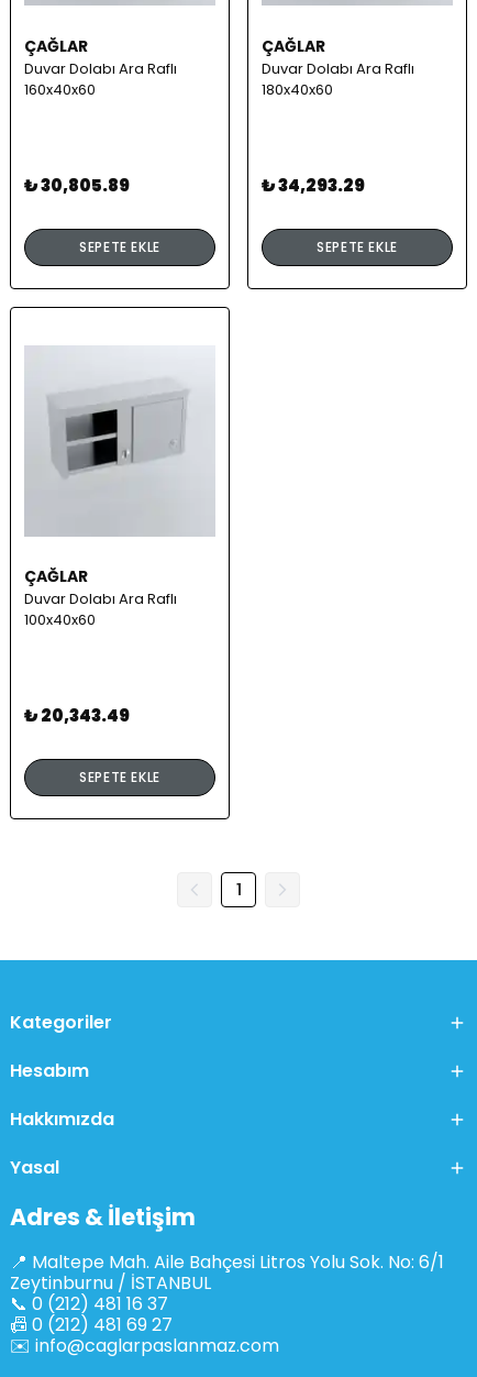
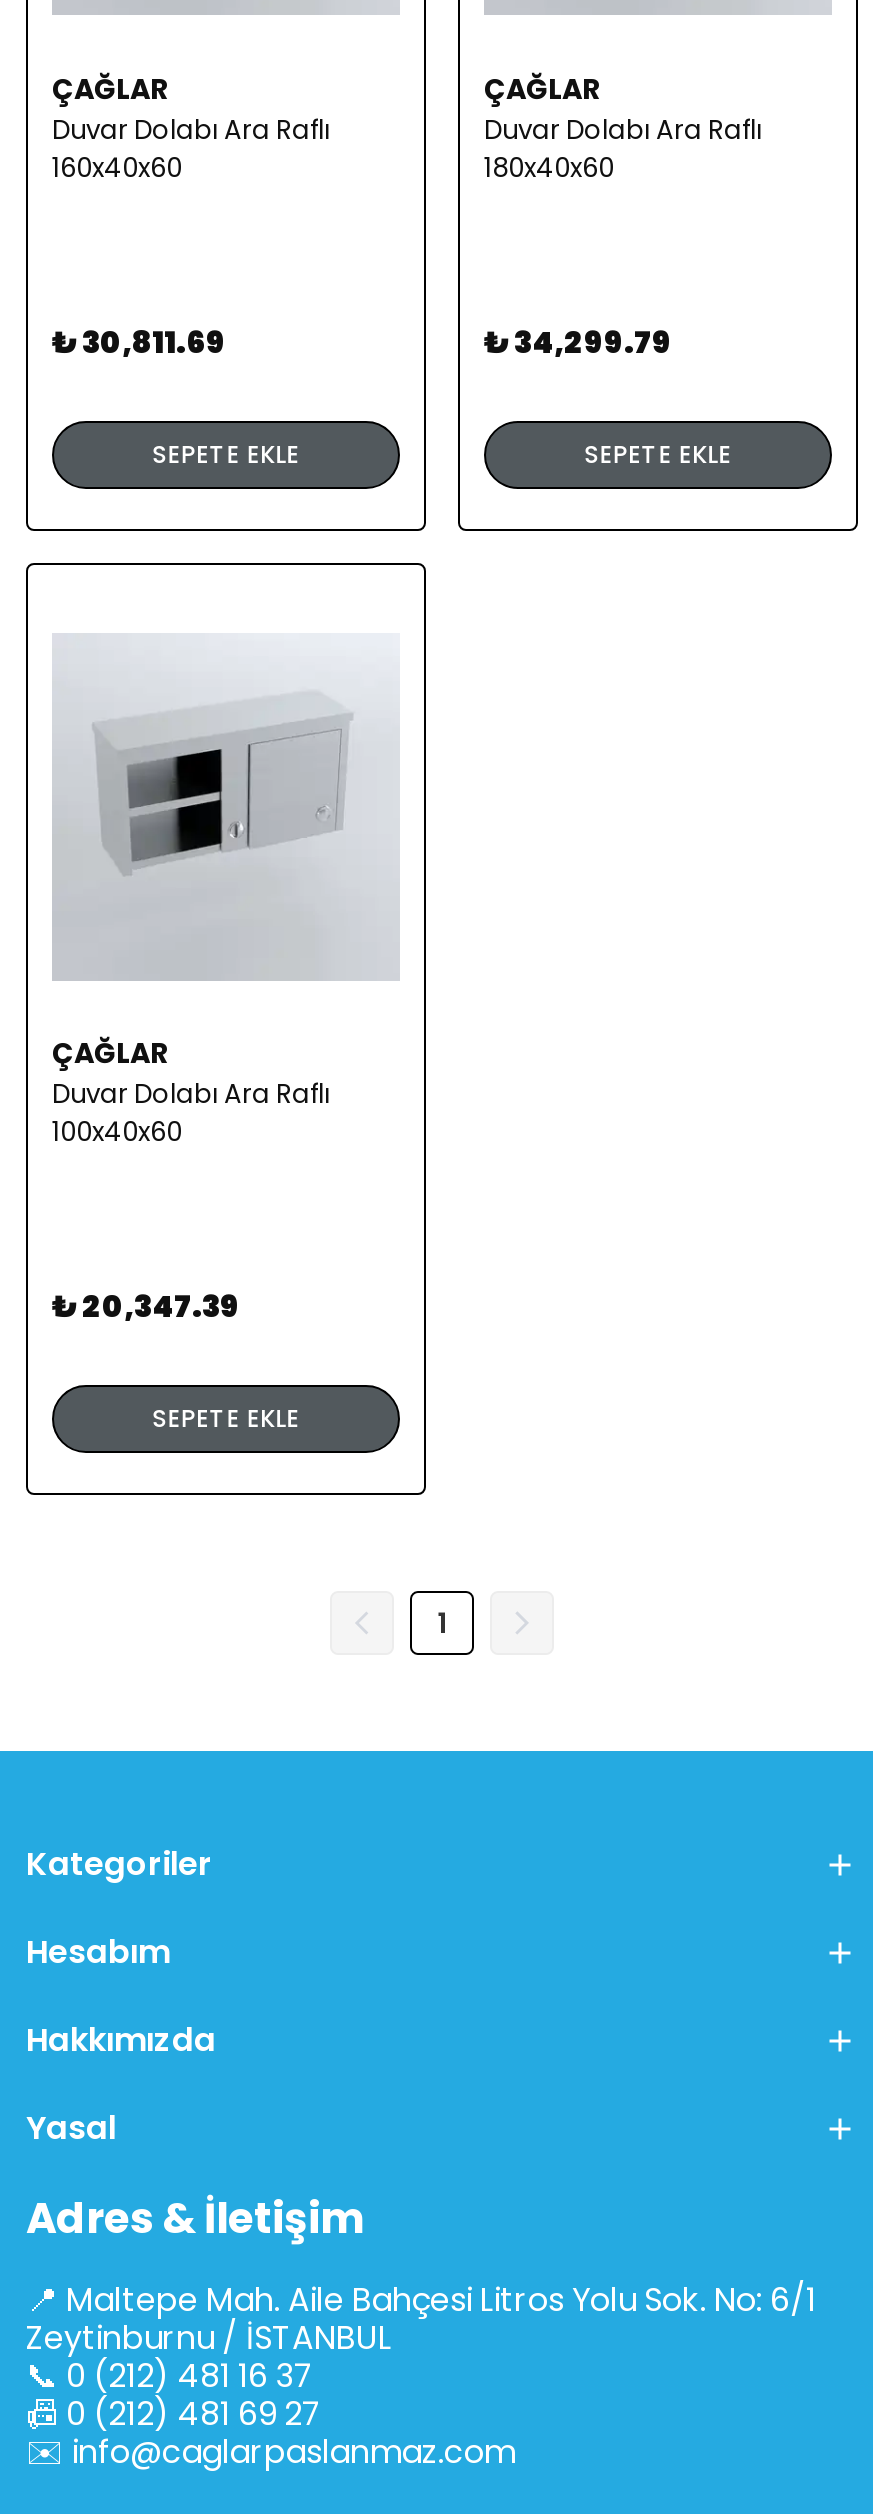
[24,174,130,197] ₺ 30,805.89 -> [52,321,226,363] ₺ 30,811.69
[262,174,365,197] ₺ 34,293.29 -> [484,321,672,363] ₺ 34,299.79
[24,704,130,727] ₺ 20,343.49 -> [52,1286,240,1328] ₺ 20,347.39

